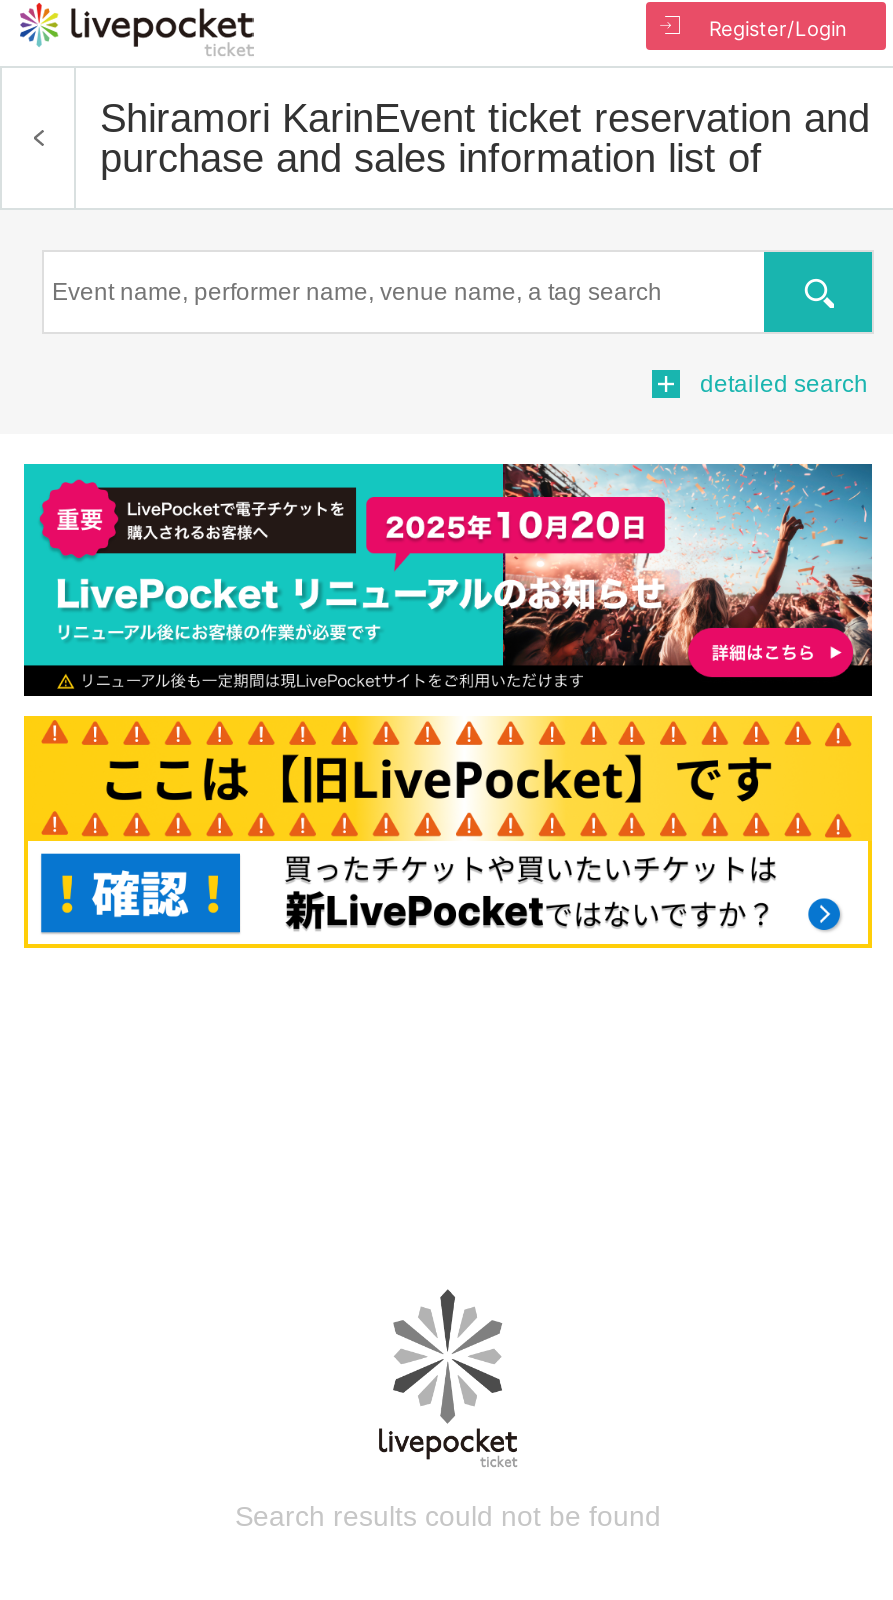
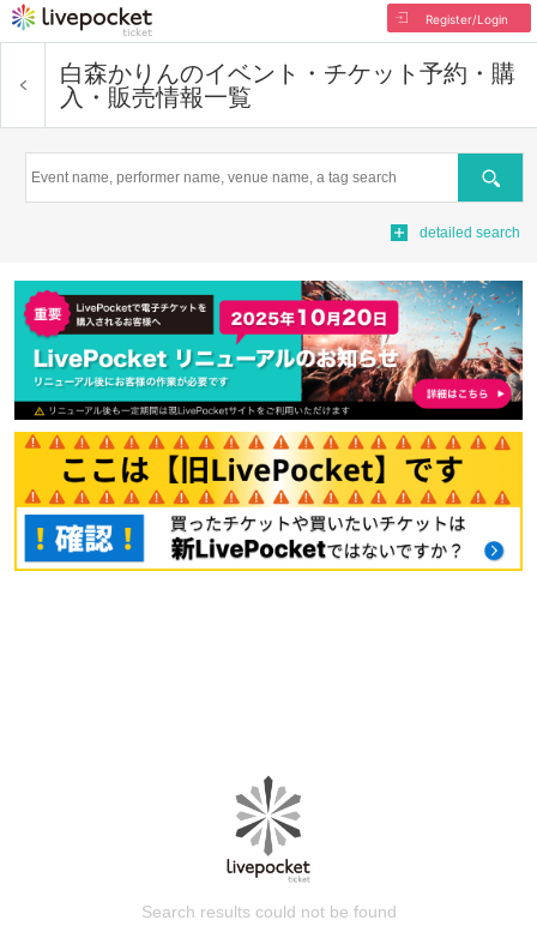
[100,96,870,180] Shiramori KarinEvent ticket reservation and | purchase and sales information list of -> [60,60,515,110] 白森かりんのイベント・チケット予約・購 | 入・販売情報一覧

